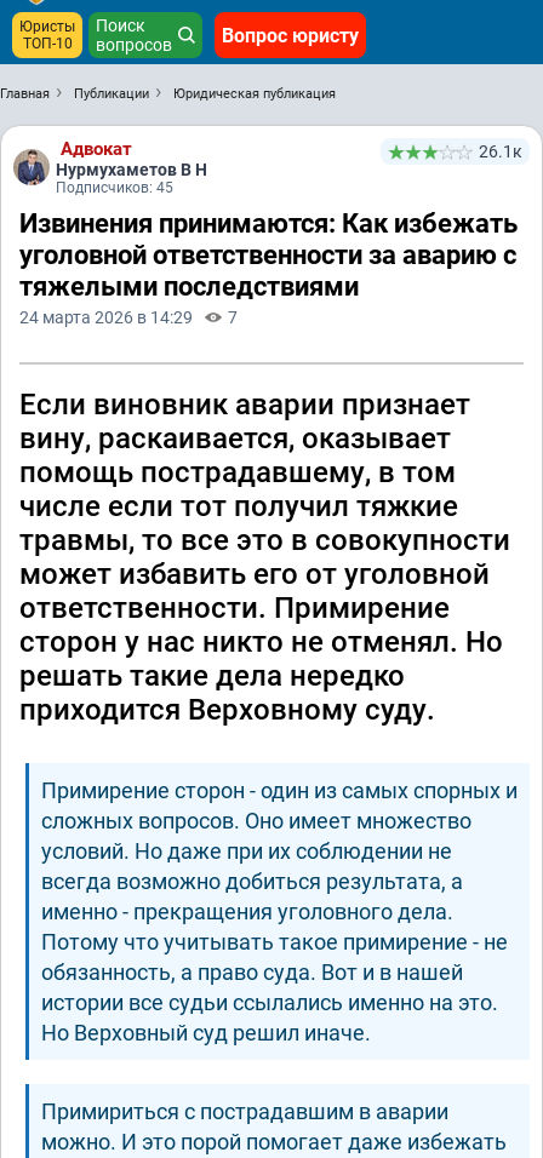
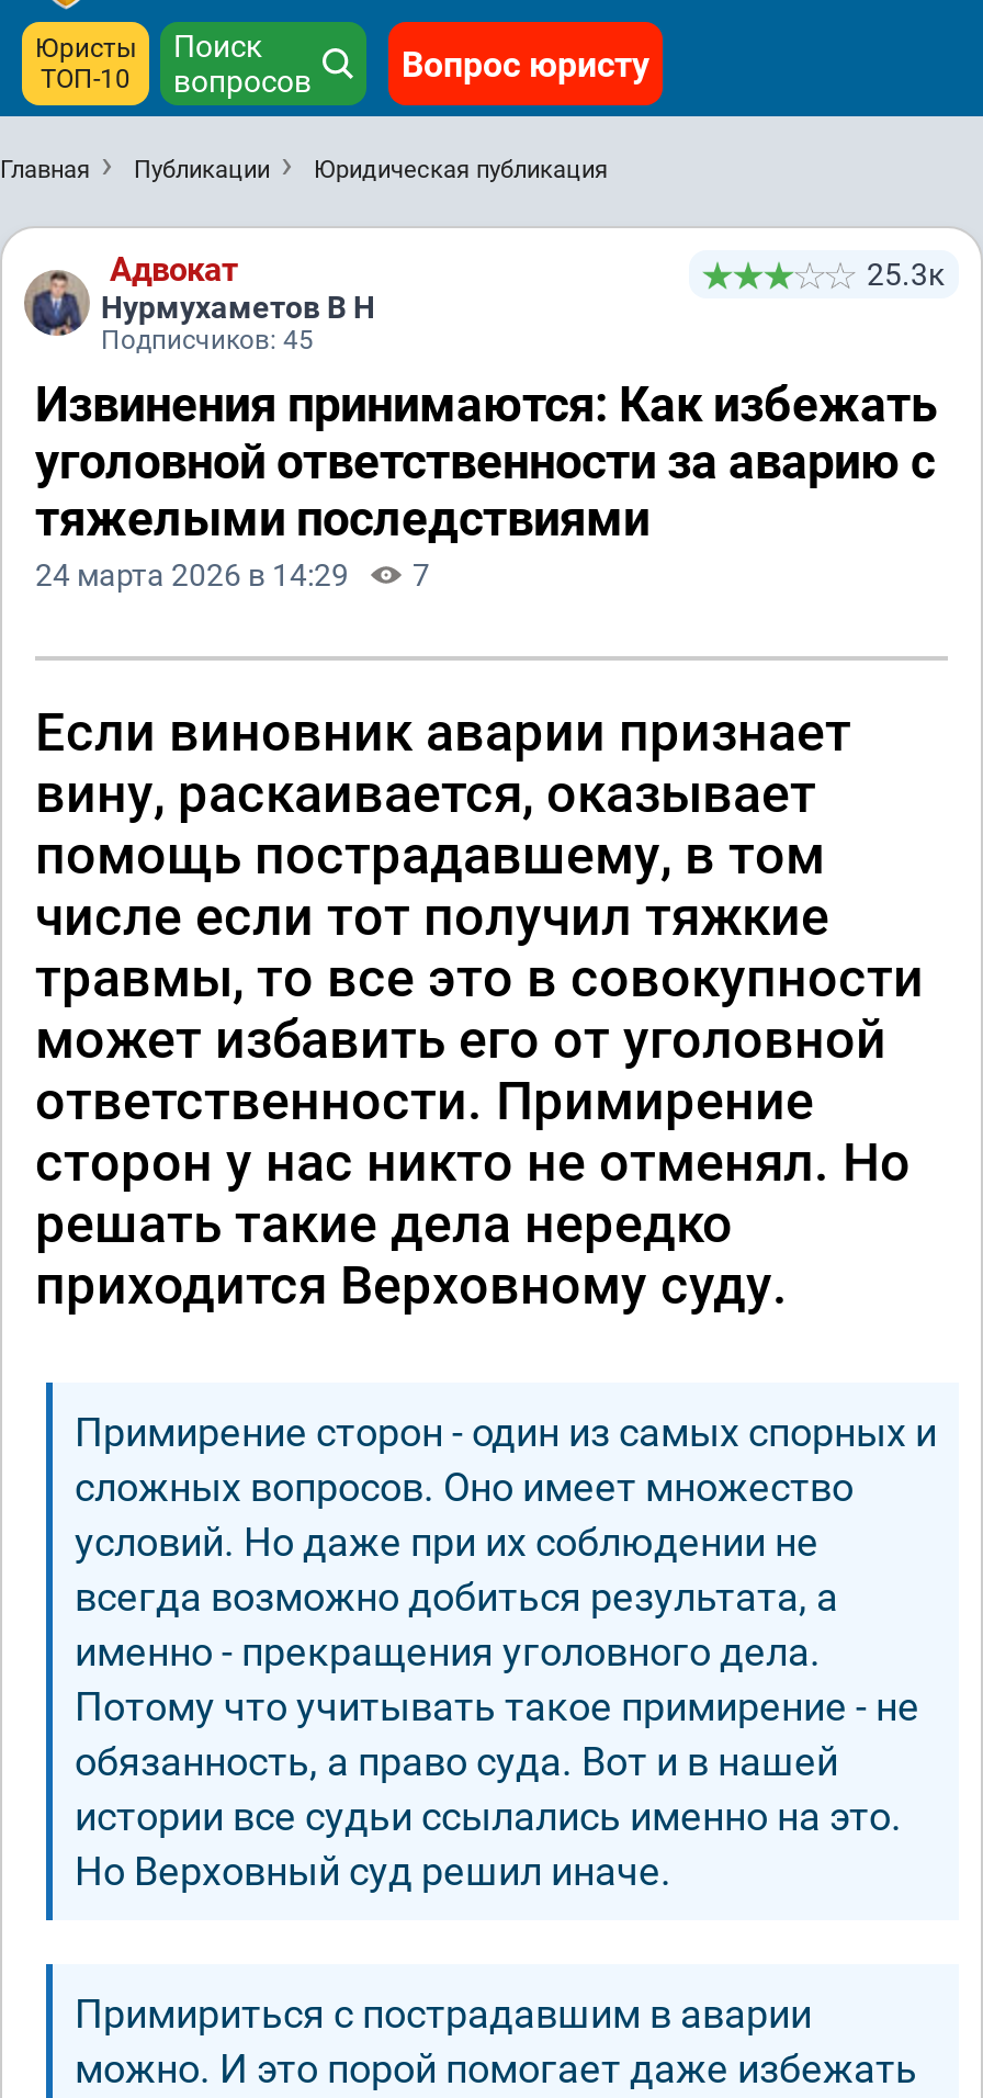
[479,142,522,161] 26.1к -> [867,257,946,292] 25.3к

